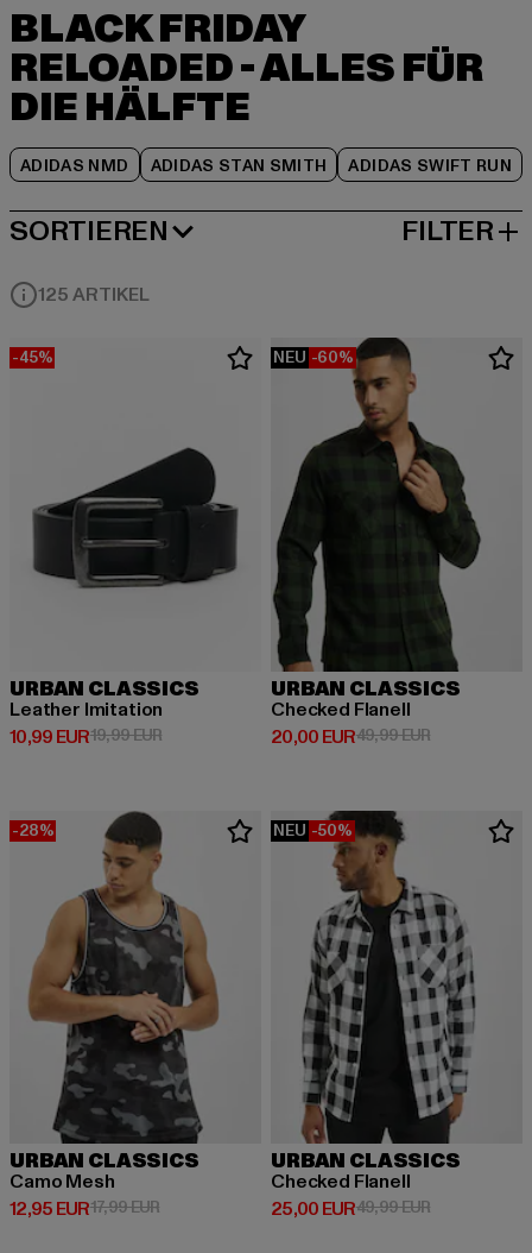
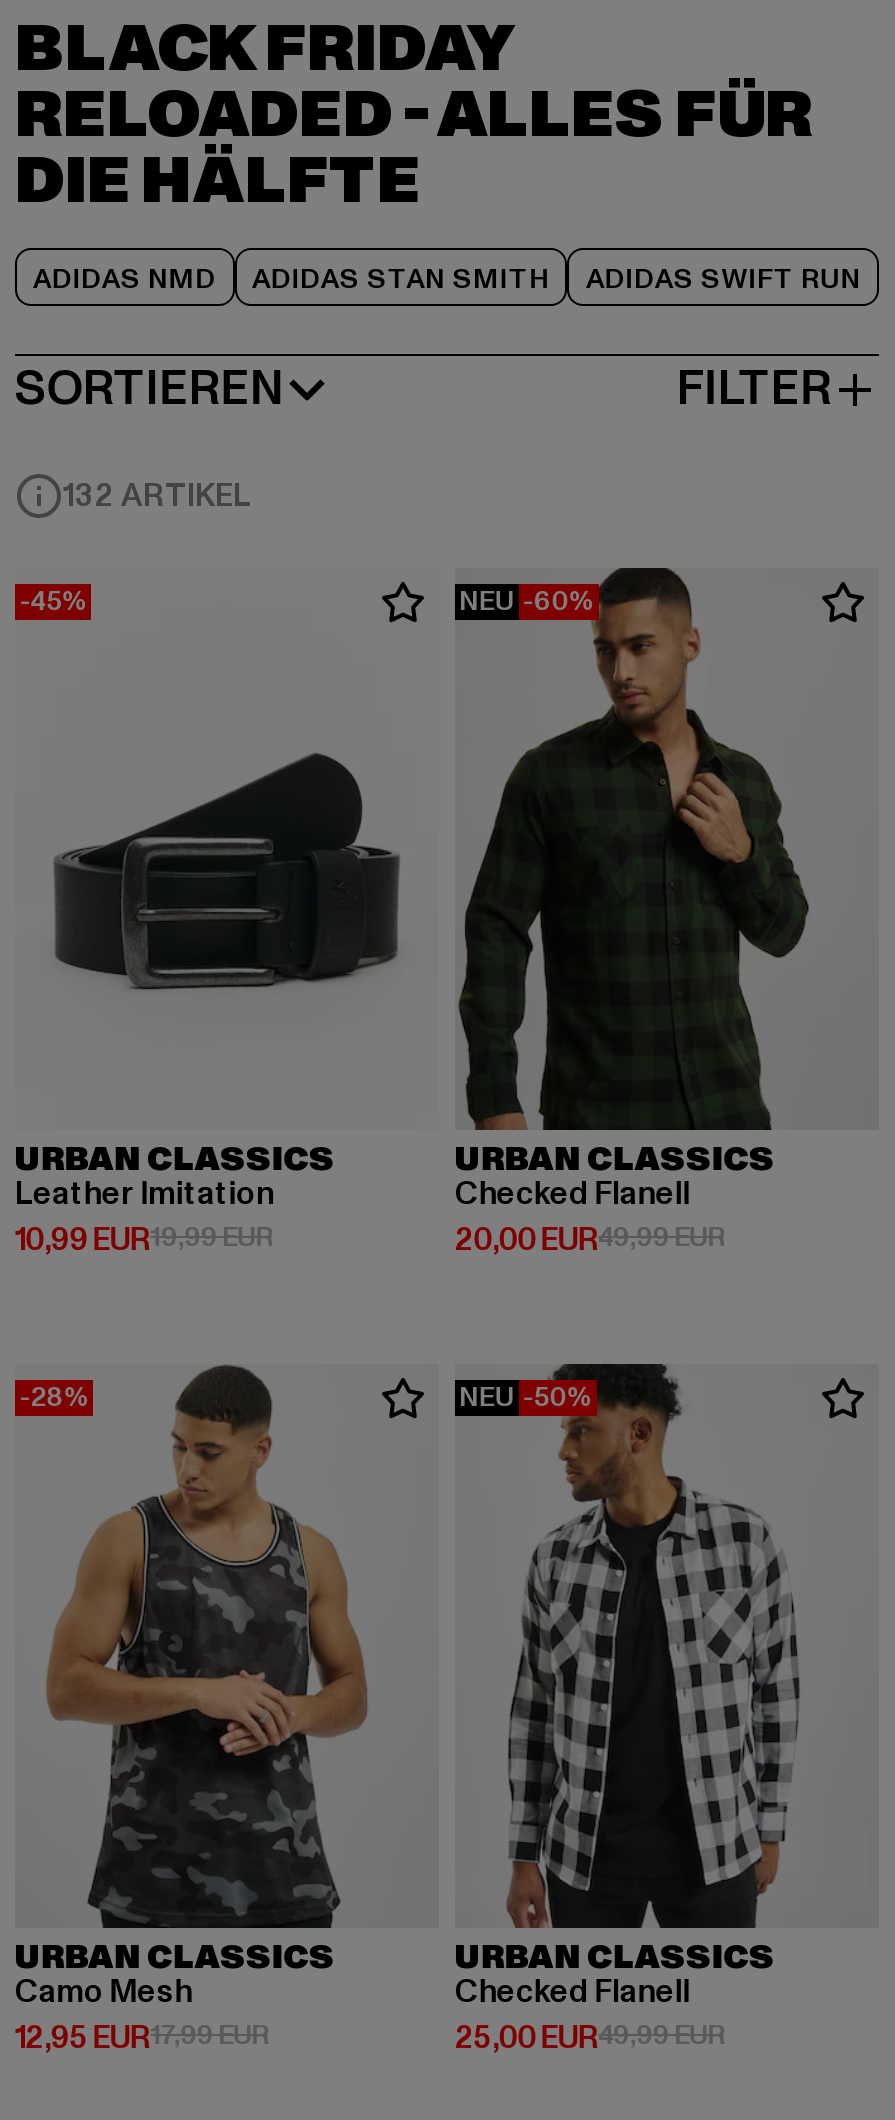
[38,282,150,308] 125 ARTIKEL -> [63,474,251,518] 132 ARTIKEL

